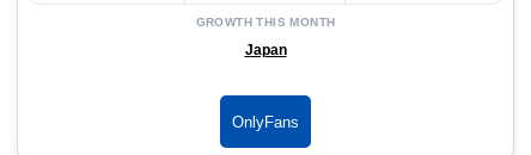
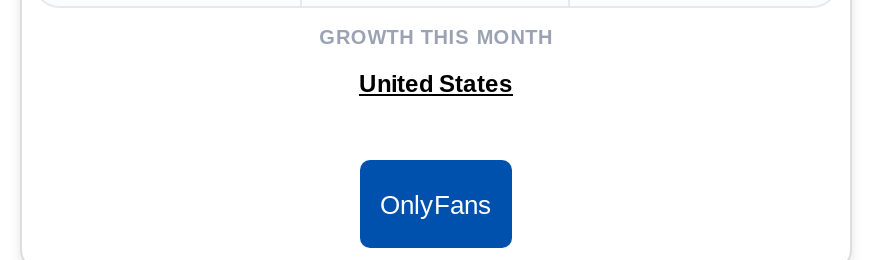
[245,42,286,58] Japan -> [359,70,513,98] United States

